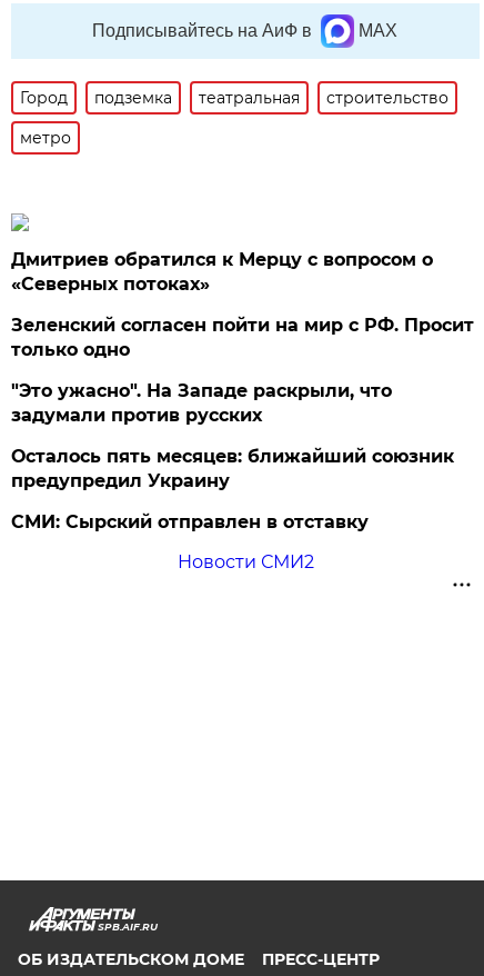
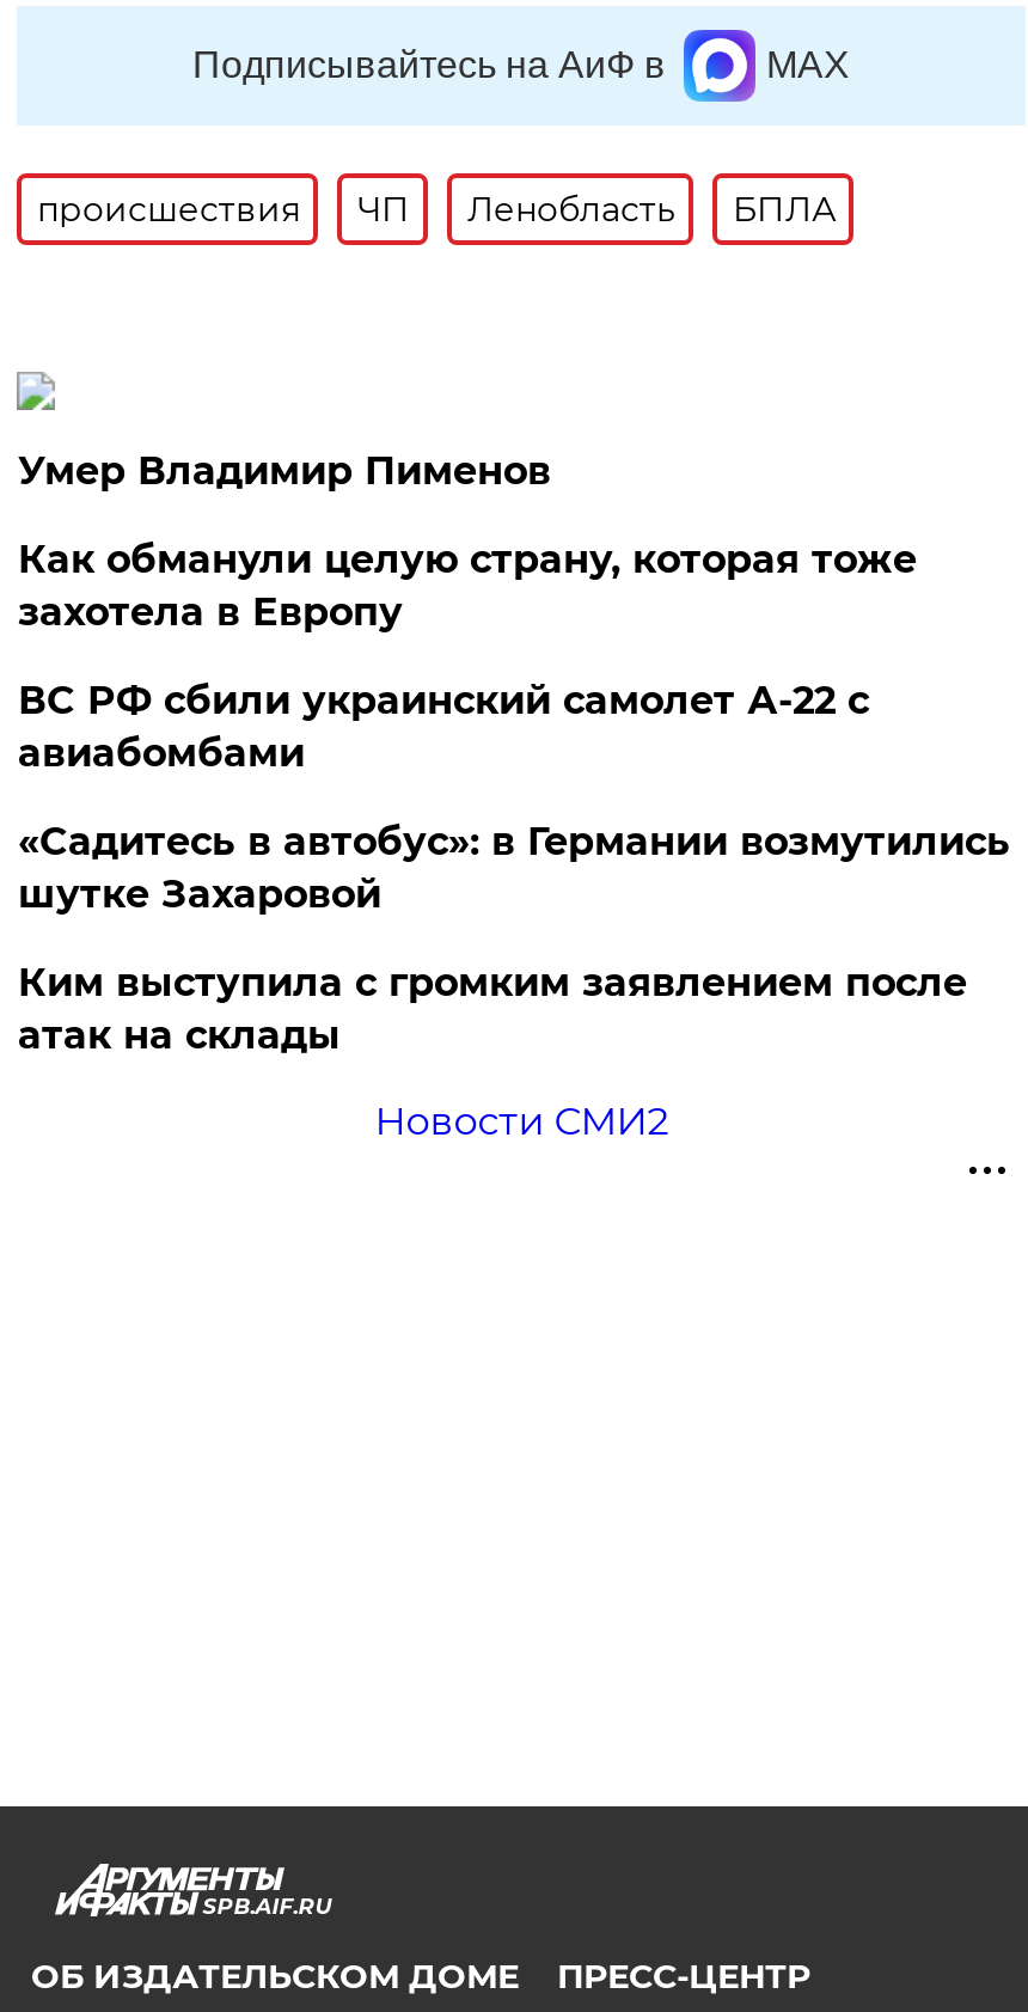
[20,88,449,148] Город | подземка | театральная | строительство | метро -> [37,187,835,230] происшествия | ЧП | Ленобласть | БПЛА
[12,249,474,532] Дмитриев обратился к Мерцу с вопросом о | «Северных потоках» | Зеленский согласен пойти на мир с РФ. Просит | только одно | "Это ужасно". На Западе раскрыли, что | задумали против русских | Осталось пять месяцев: ближайший союзник | предупредил Украину | СМИ: Сырский отправлен в отставку -> [18,448,1010,1058] Умер Владимир Пименов | Как обманули целую страну, которая тоже | захотела в Европу | ВС РФ сбили украинский самолет А-22 с | авиабомбами | «Садитесь в автобус»: в Германии возмутились | шутке Захаровой | Ким выступила с громким заявлением после | атак на склады

